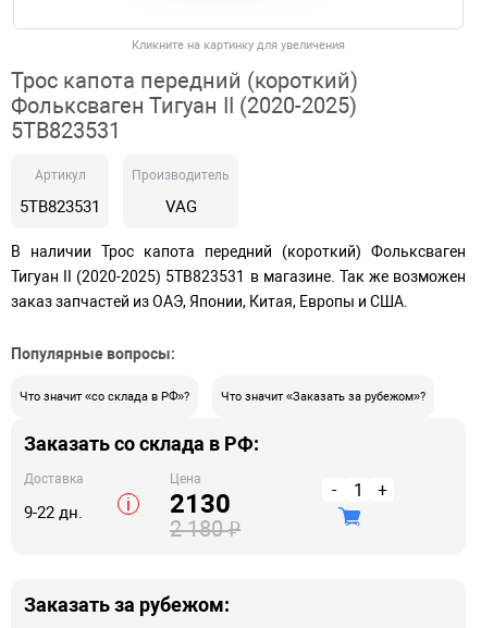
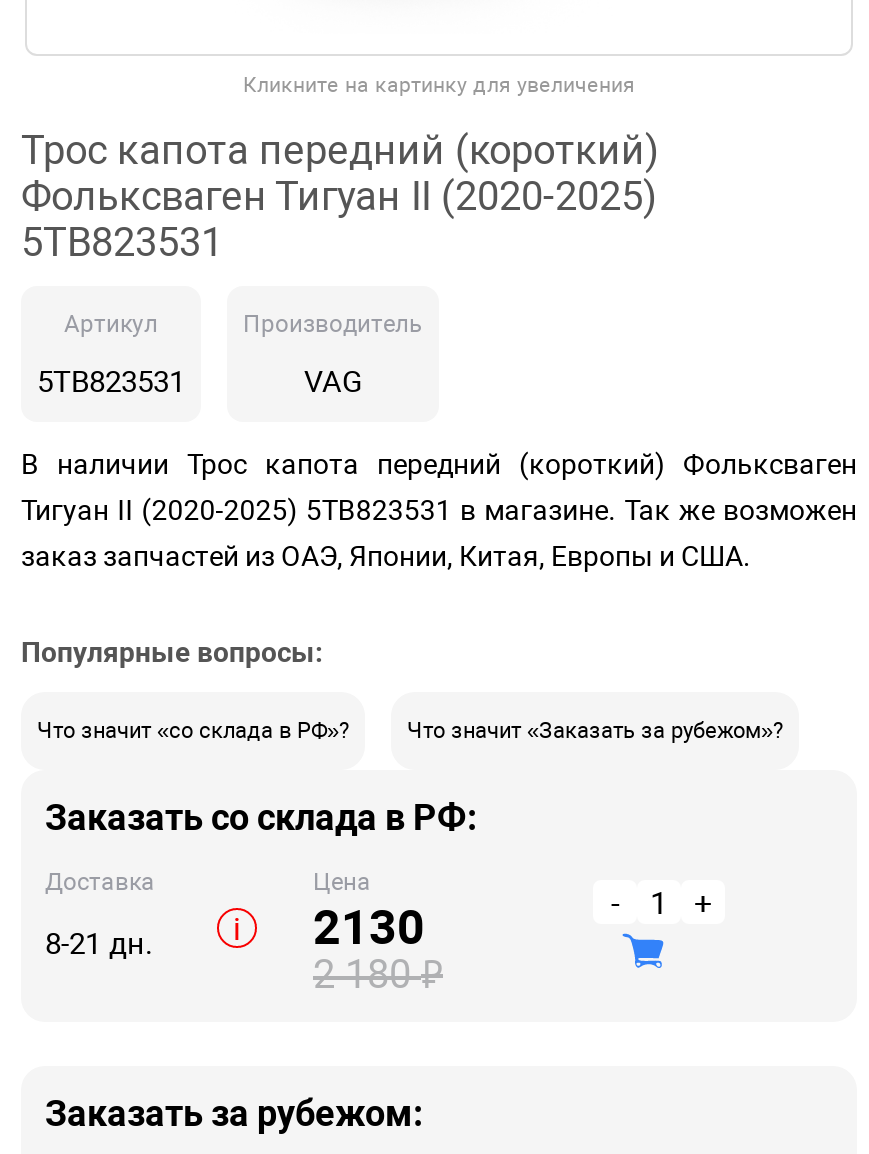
[24,503,83,522] 9-22 дн. -> [45,926,153,962] 8-21 дн.

